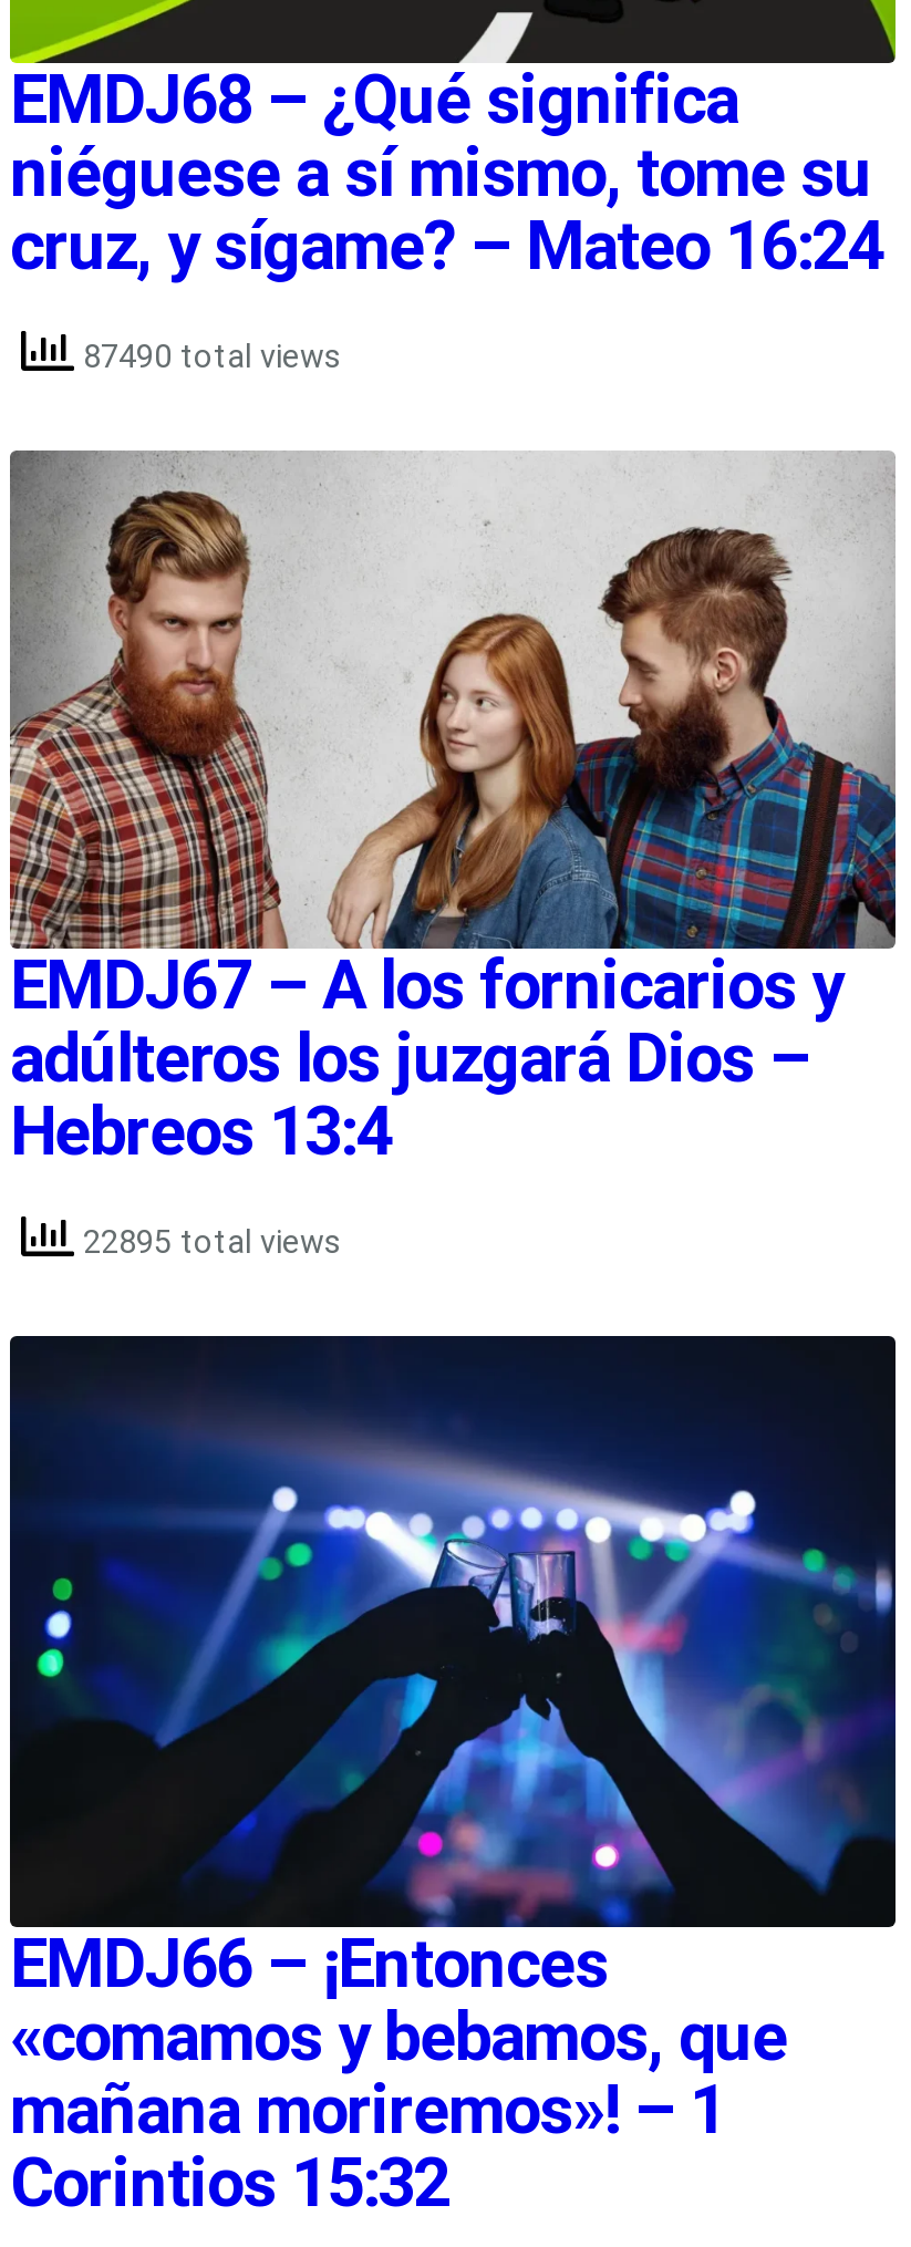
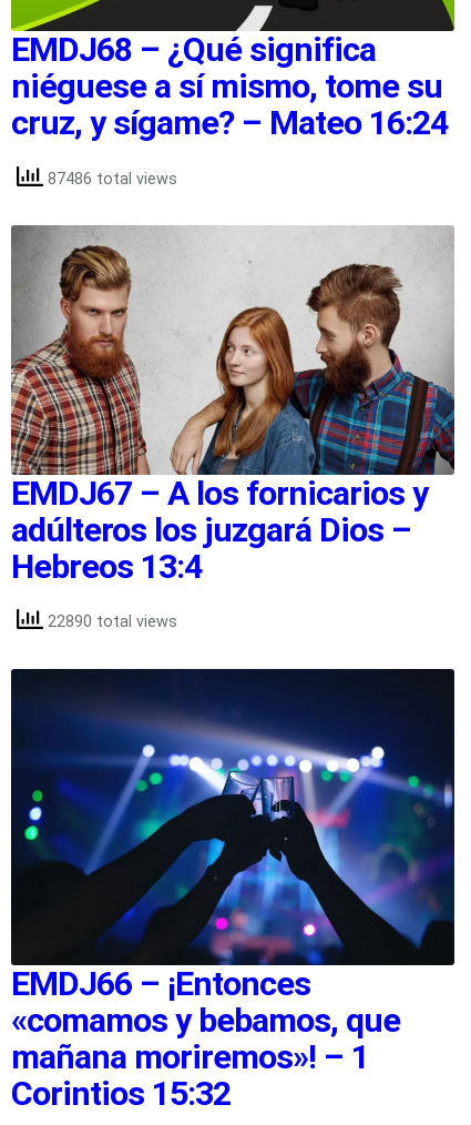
[74,338,342,376] 87490 total views -> [43,170,177,188] 87486 total views
[74,1224,342,1262] 22895 total views -> [43,613,177,632] 22890 total views

